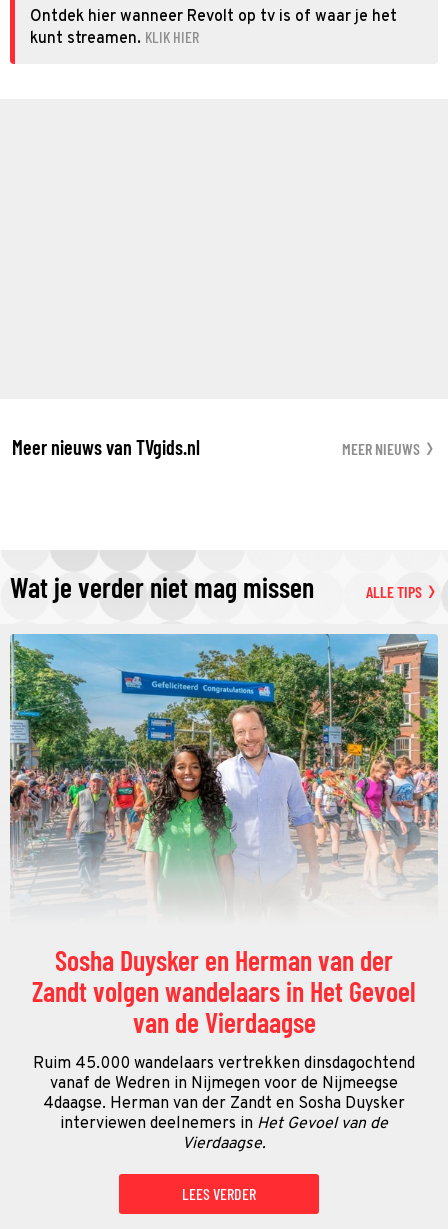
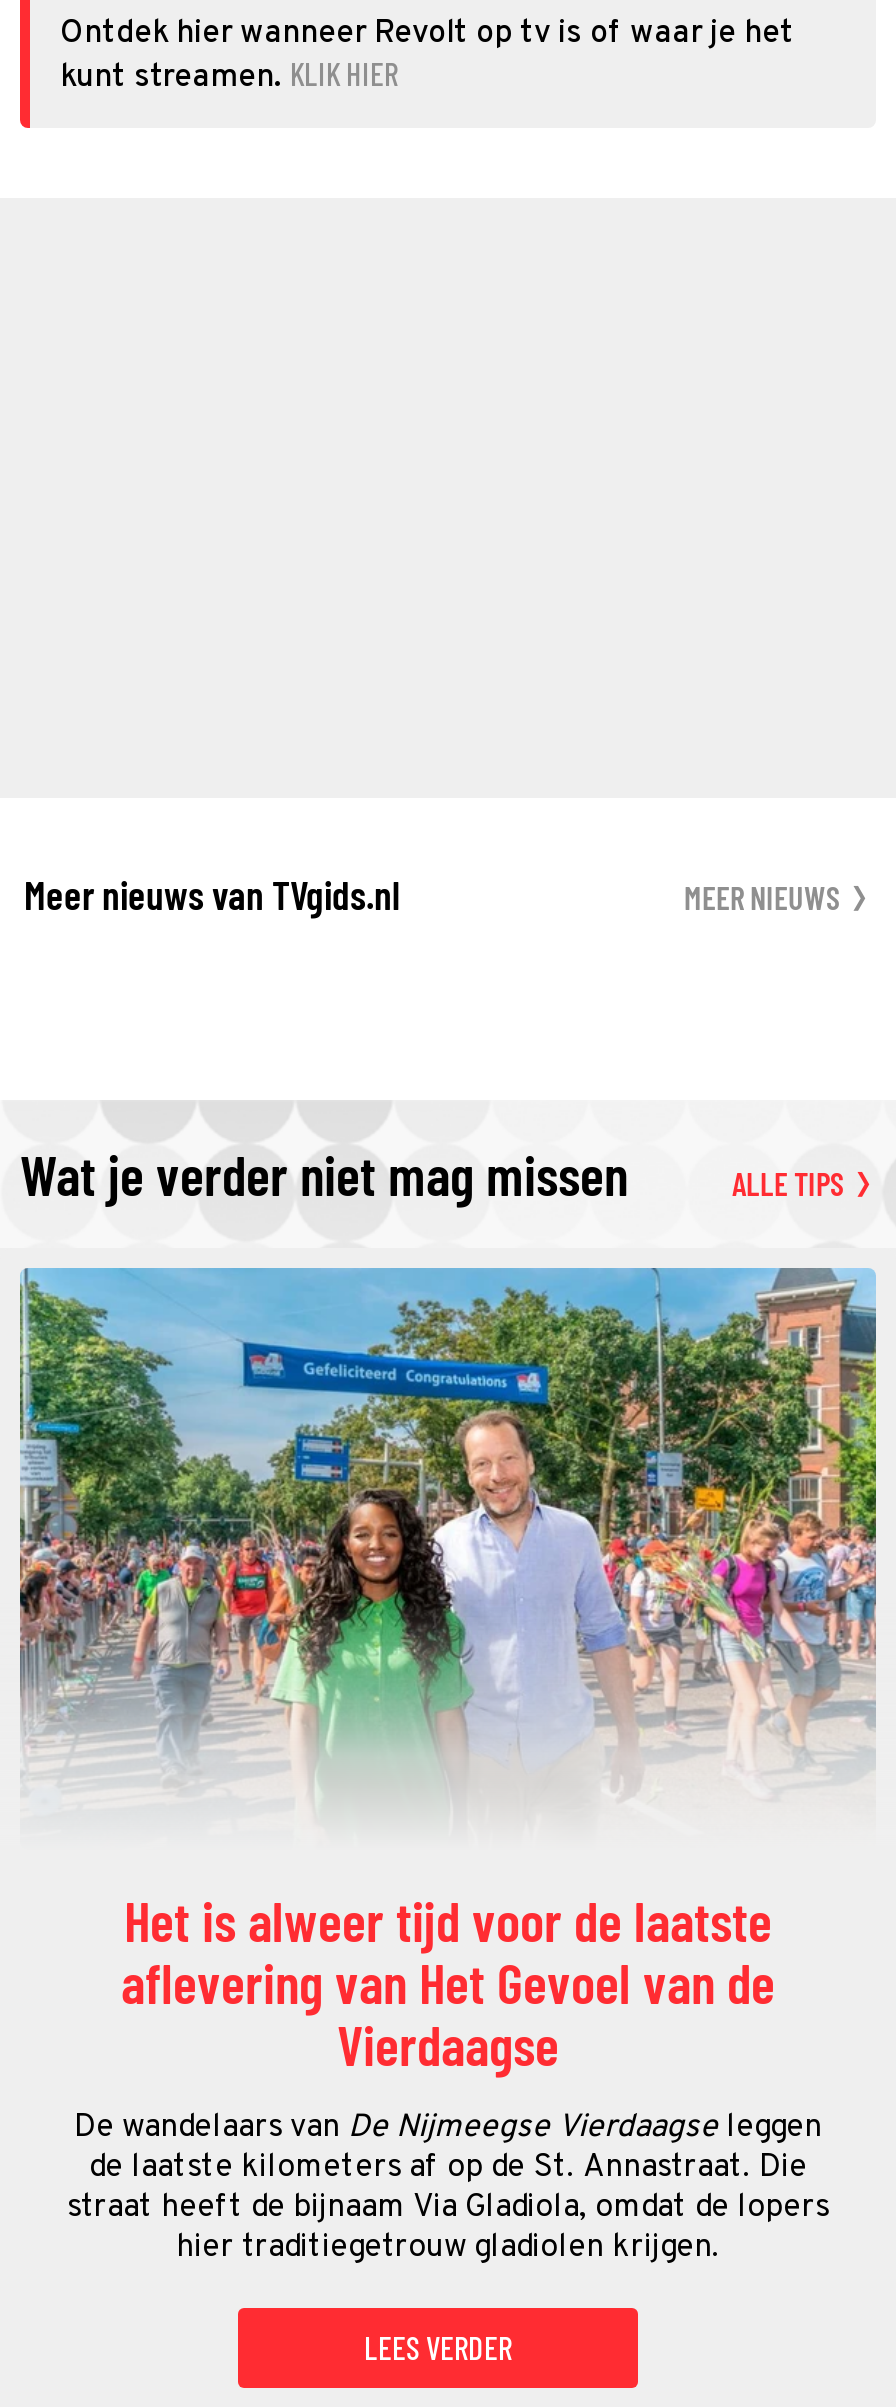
[32,943,416,1154] Sosha Duysker en Herman van der | Zandt volgen wandelaars in Het Gevoel | van de Vierdaagse | Ruim 45.000 wandelaars vertrekken dinsdagochtend | vanaf de Wedren in Nijmegen voor de Nijmeegse | 4daagse. Herman van der Zandt en Sosha Duysker | interviewen deelnemers in Het Gevoel van de | Vierdaagse. -> [67,1886,829,2268] Het is alweer tijd voor de laatste | aflevering van Het Gevoel van de | Vierdaagse | De wandelaars van De Nijmeegse Vierdaagse leggen | de laatste kilometers af op de St. Annastraat. Die | straat heeft de bijnaam Via Gladiola, omdat de lopers | hier traditiegetrouw gladiolen krijgen.

